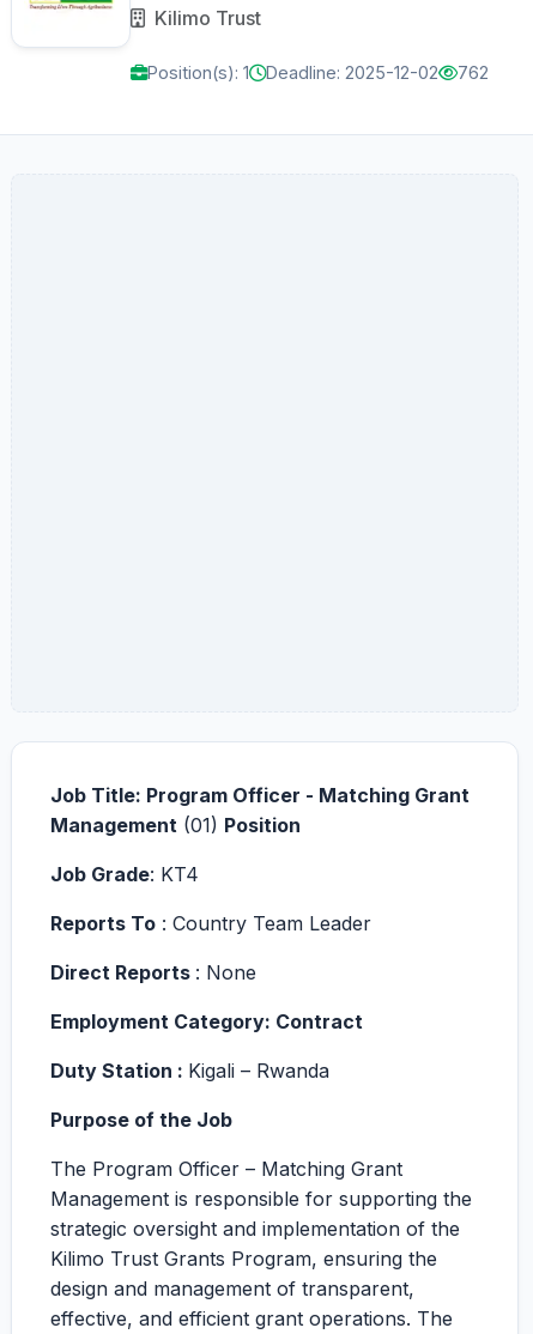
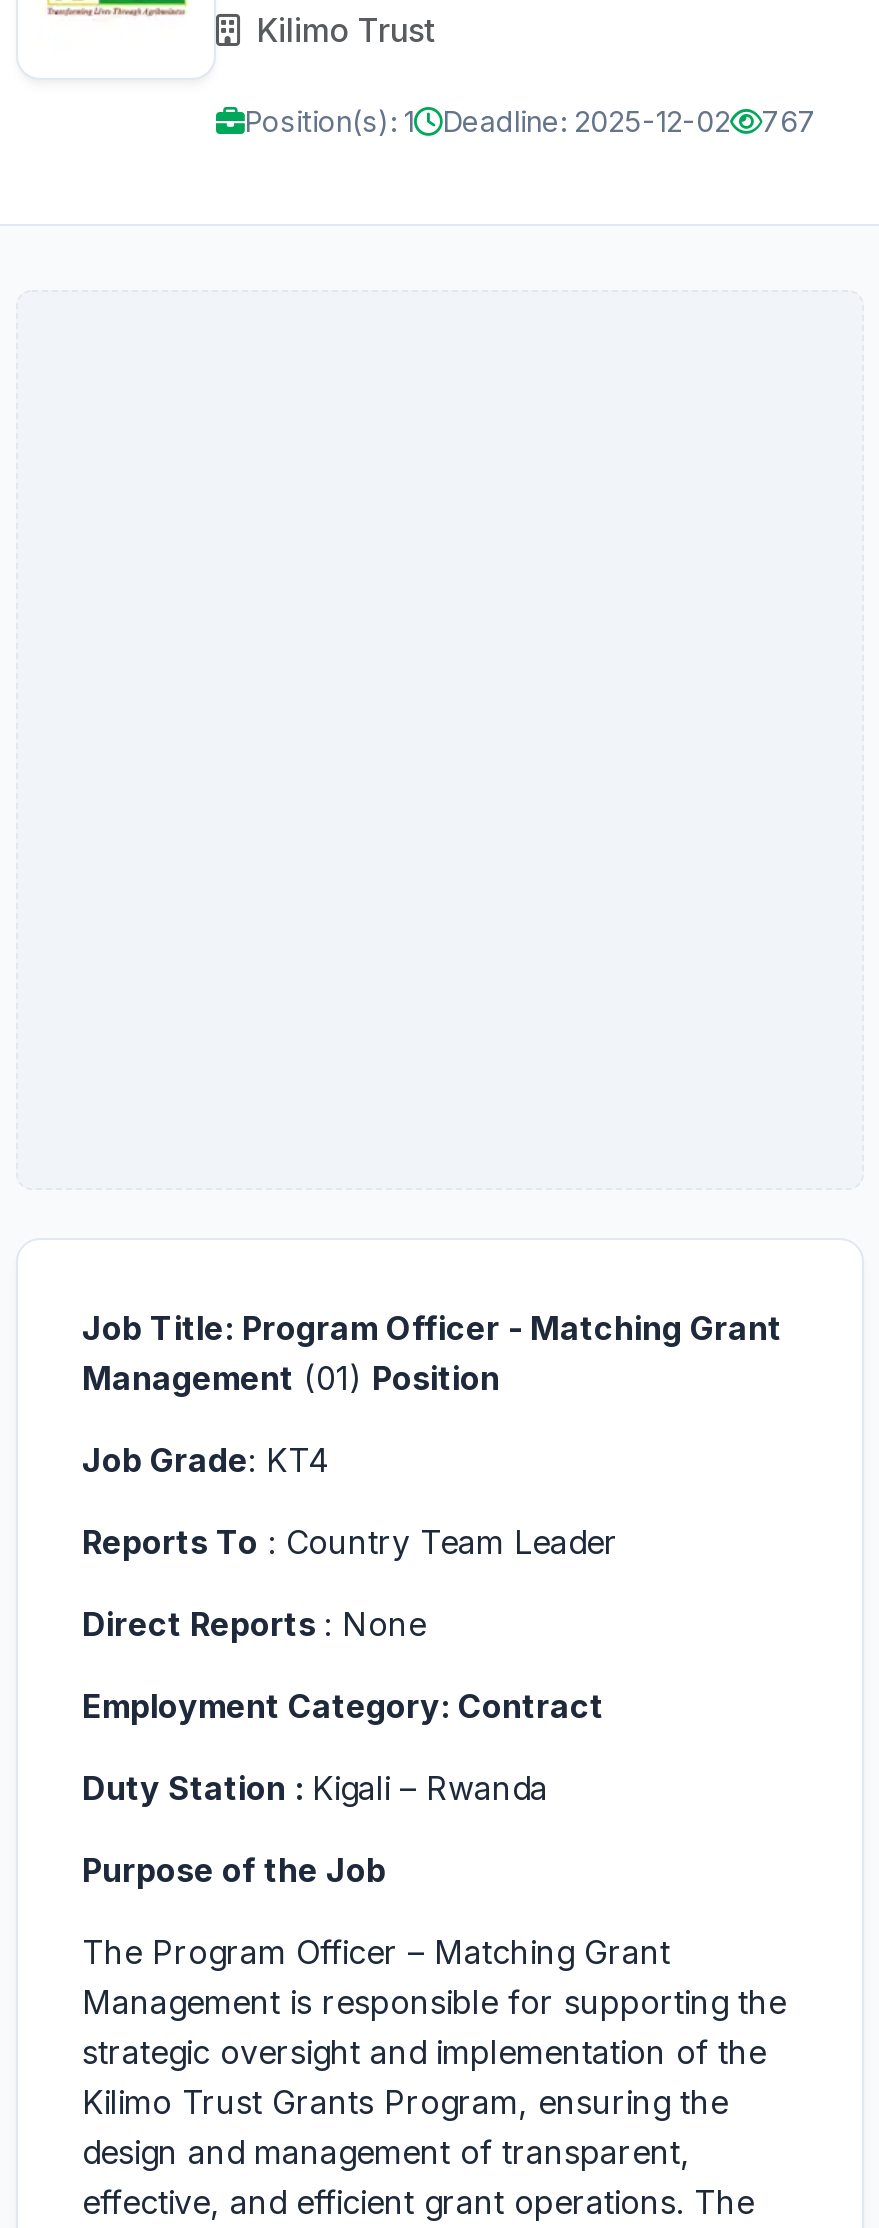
[147,62,489,83] Position(s): 1 Deadline: 2025-12-02 762 -> [244,104,816,138] Position(s): 1 Deadline: 2025-12-02 767

